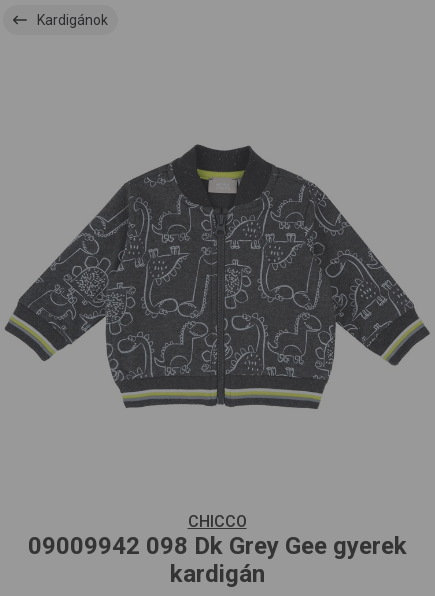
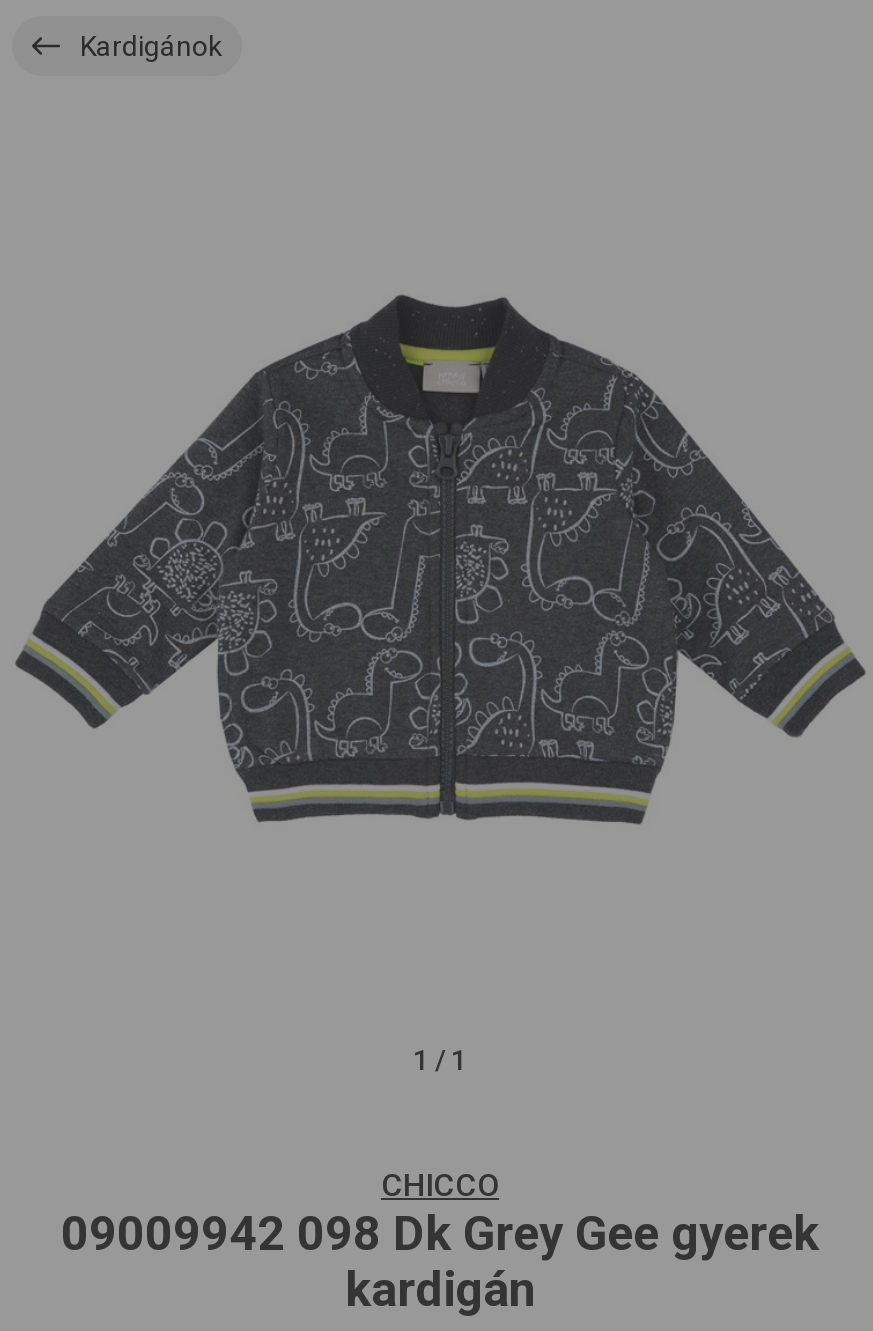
none -> [413,1043,467,1075] 1 / 1

